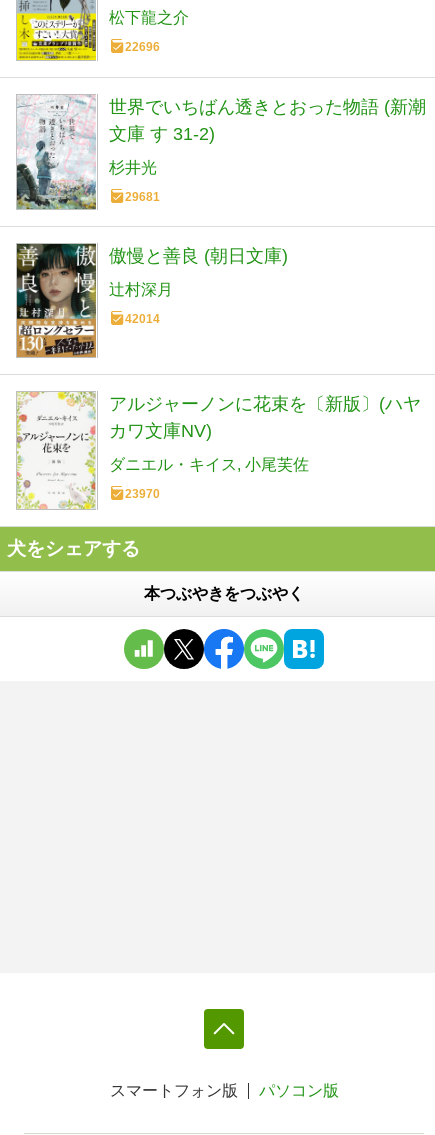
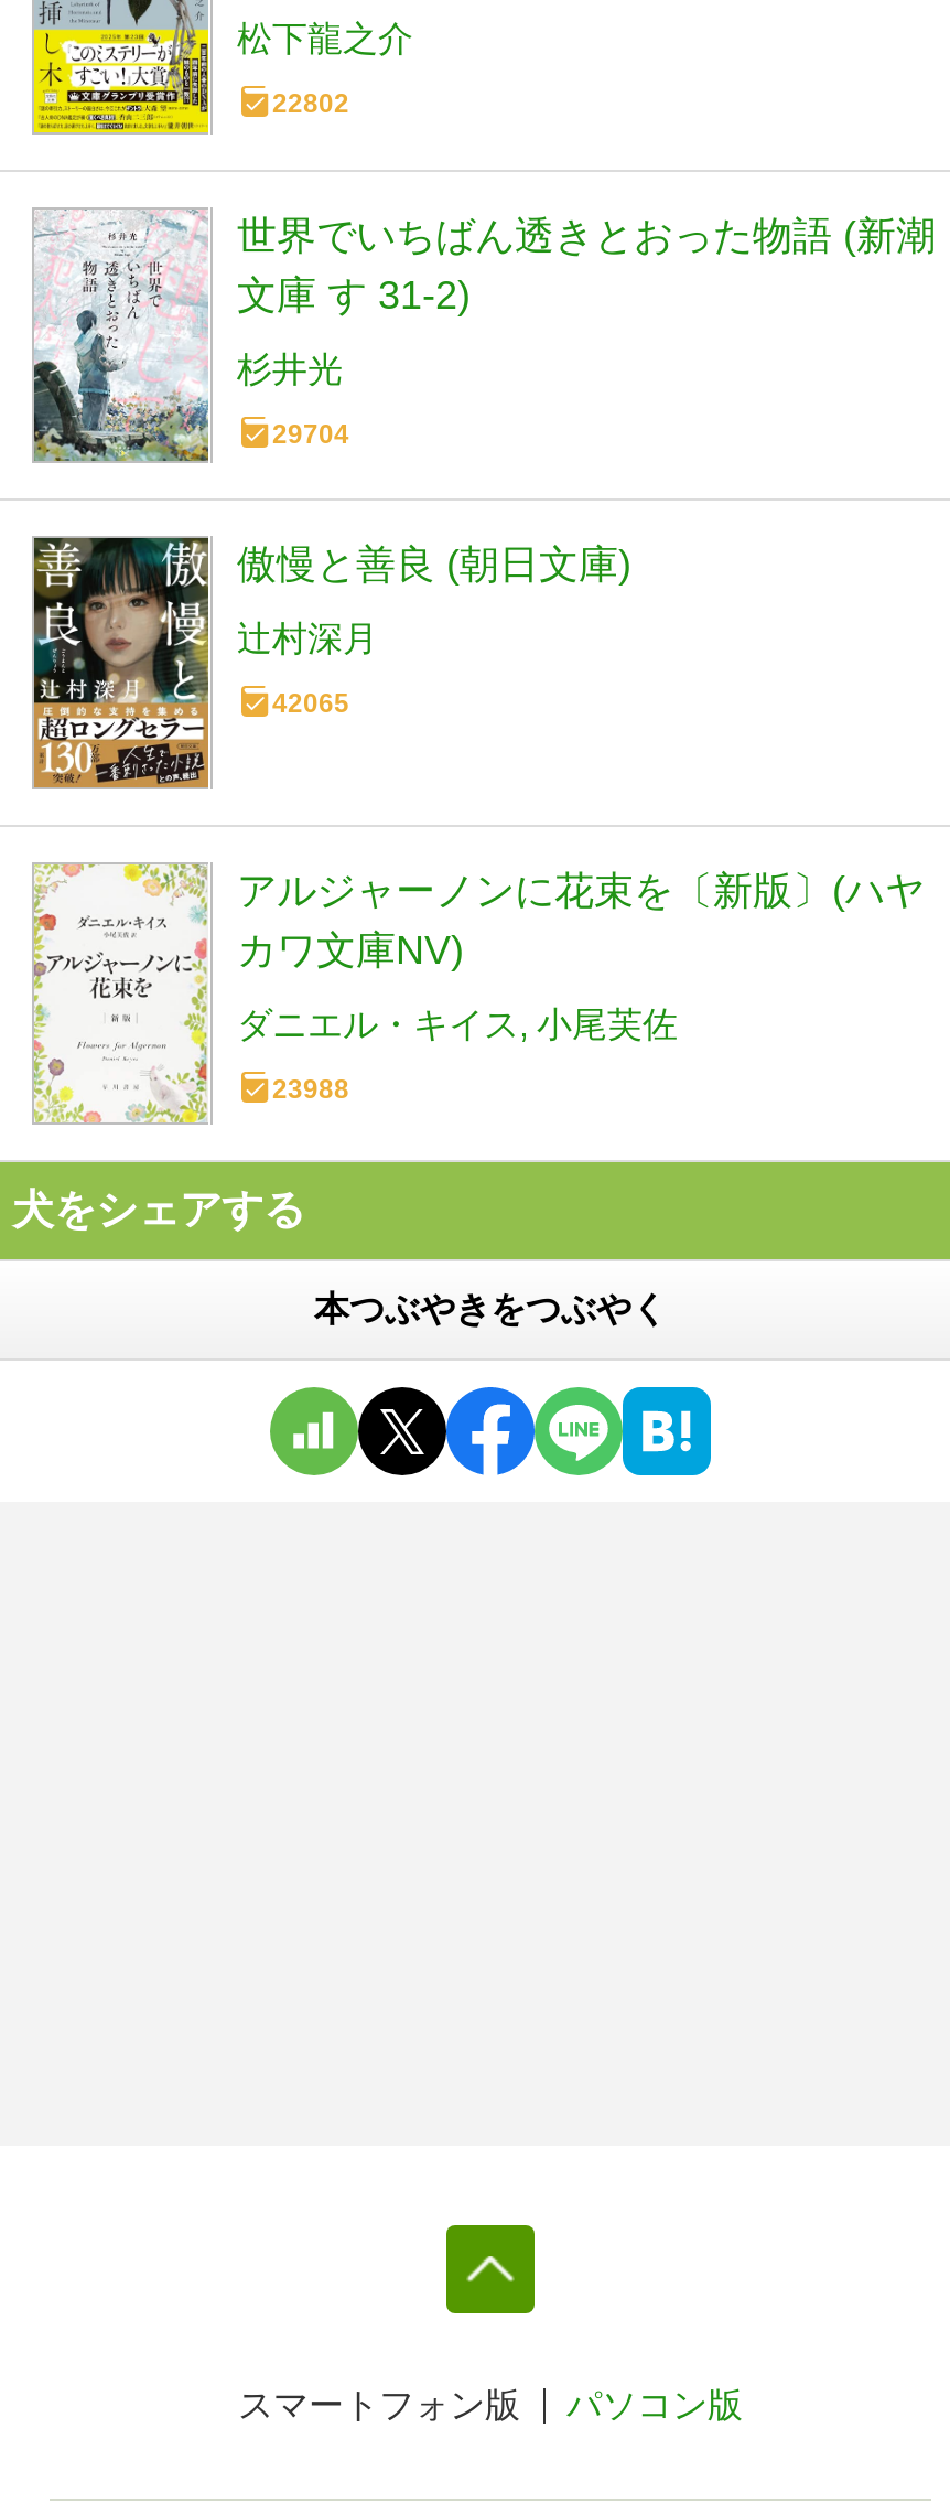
[125,40,160,54] 22696 -> [272,88,349,119] 22802
[125,190,160,204] 29681 -> [272,420,349,451] 29704
[125,312,160,326] 42014 -> [272,688,349,719] 42065
[125,487,160,501] 23970 -> [272,1074,349,1105] 23988

